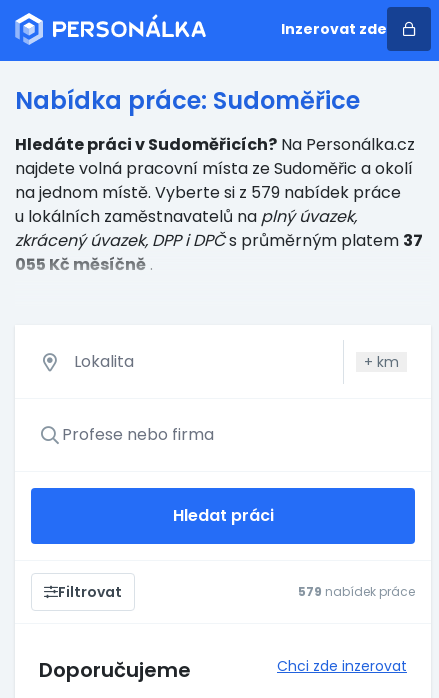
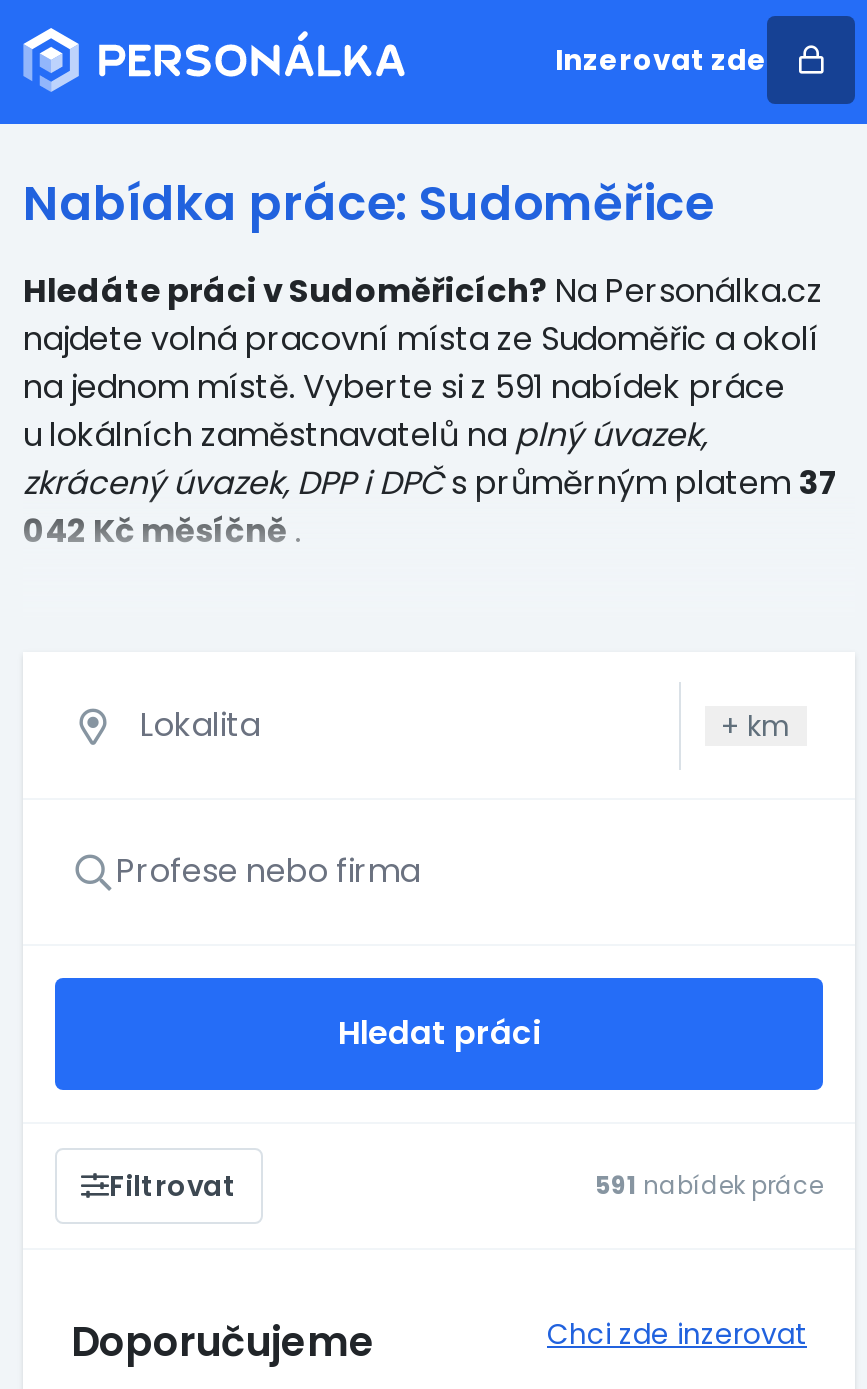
[15,181,401,204] na jednom místě. Vyberte si z 579 nabídek práce -> [23,364,785,410] na jednom místě. Vyberte si z 591 nabídek práce
[15,253,153,276] 055 Kč měsíčně . -> [23,508,301,554] 042 Kč měsíčně .
[298,583,415,600] 579 nabídek práce -> [595,1168,823,1202] 591 nabídek práce

